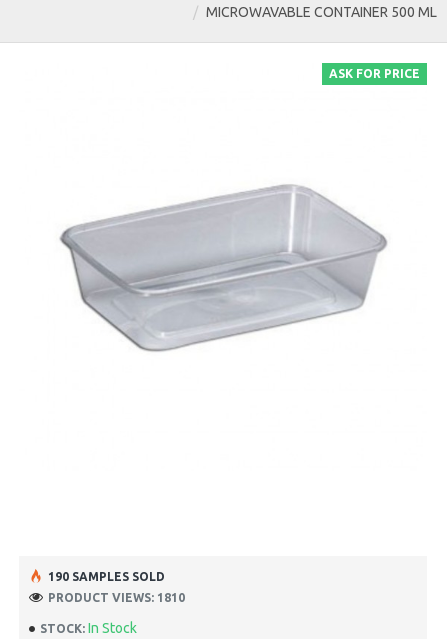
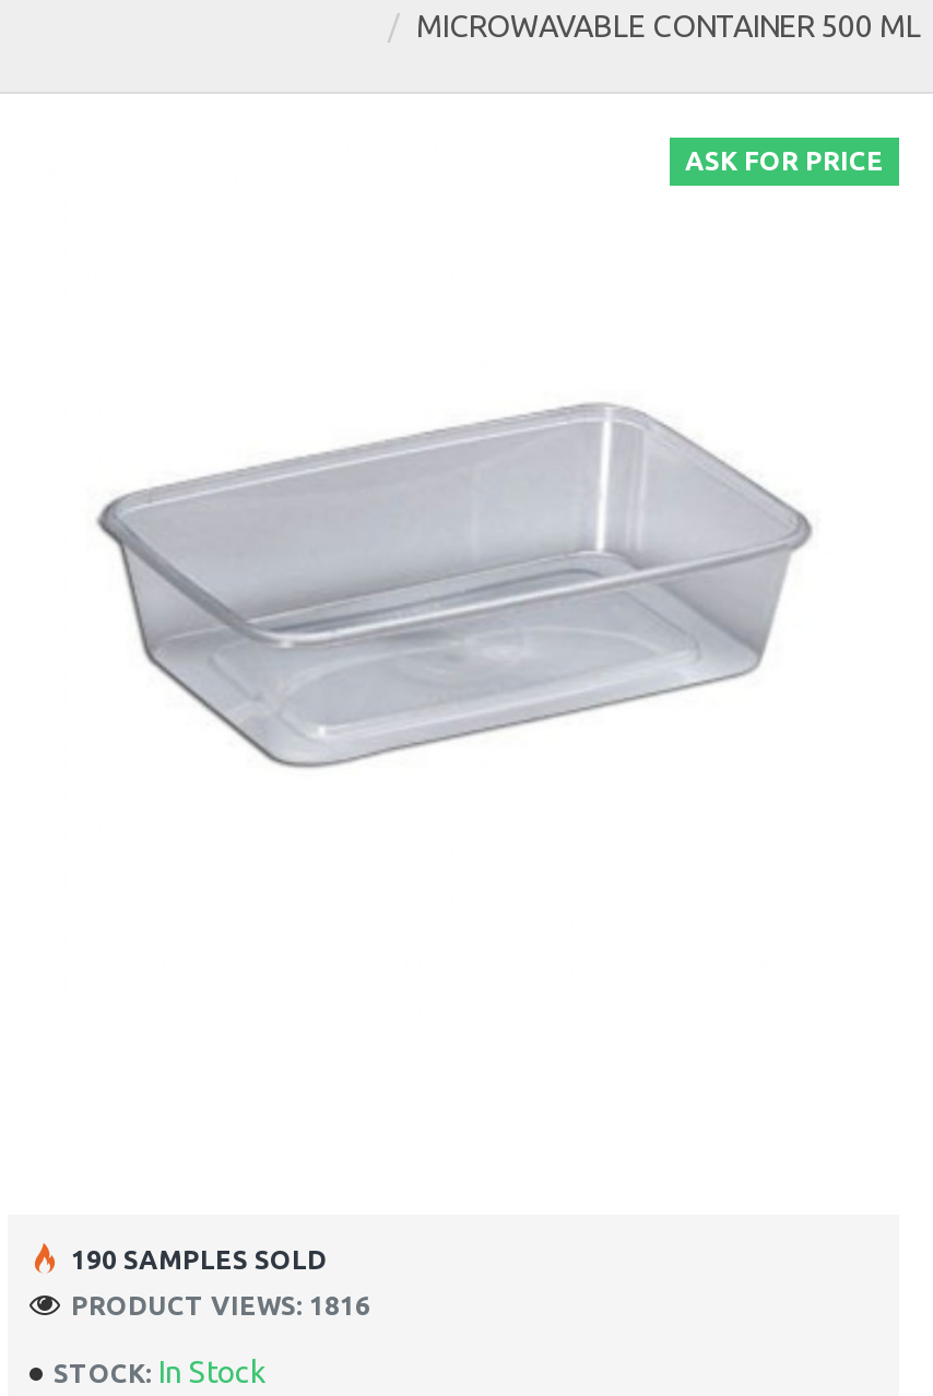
[48,590,185,603] PRODUCT VIEWS: 1810 -> [71,1290,370,1318] PRODUCT VIEWS: 1816

